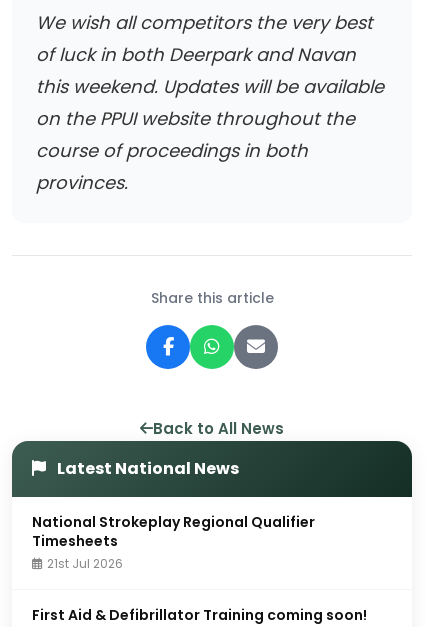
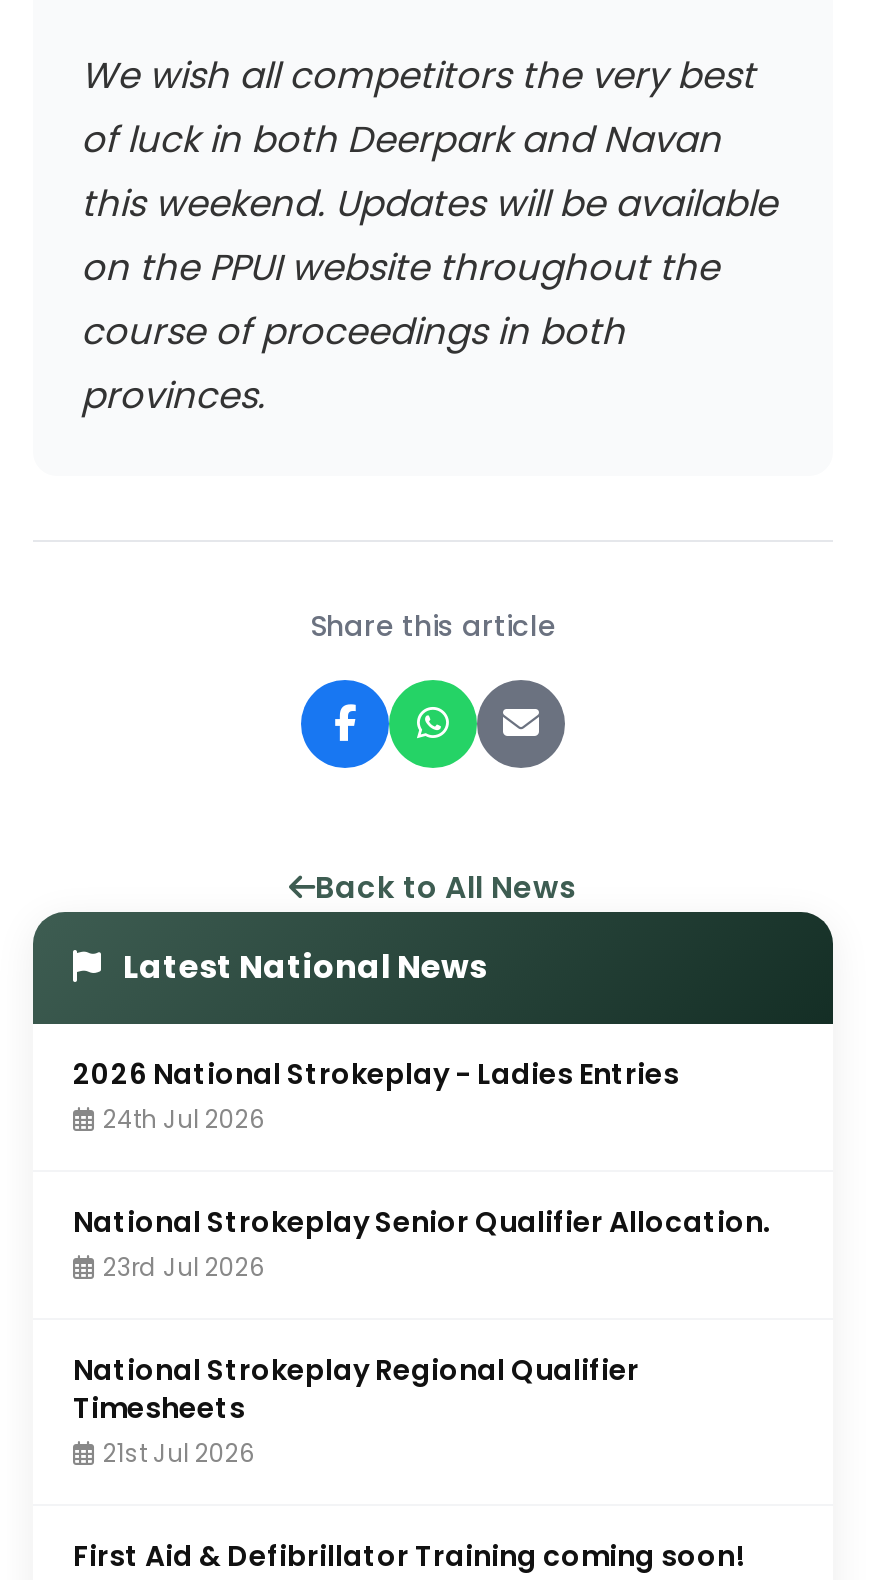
none -> [73,1054,771,1284] 2026 National Strokeplay - Ladies Entries | 24th Jul 2026 | National Strokeplay Senior Qualifier Allocation. | 23rd Jul 2026

